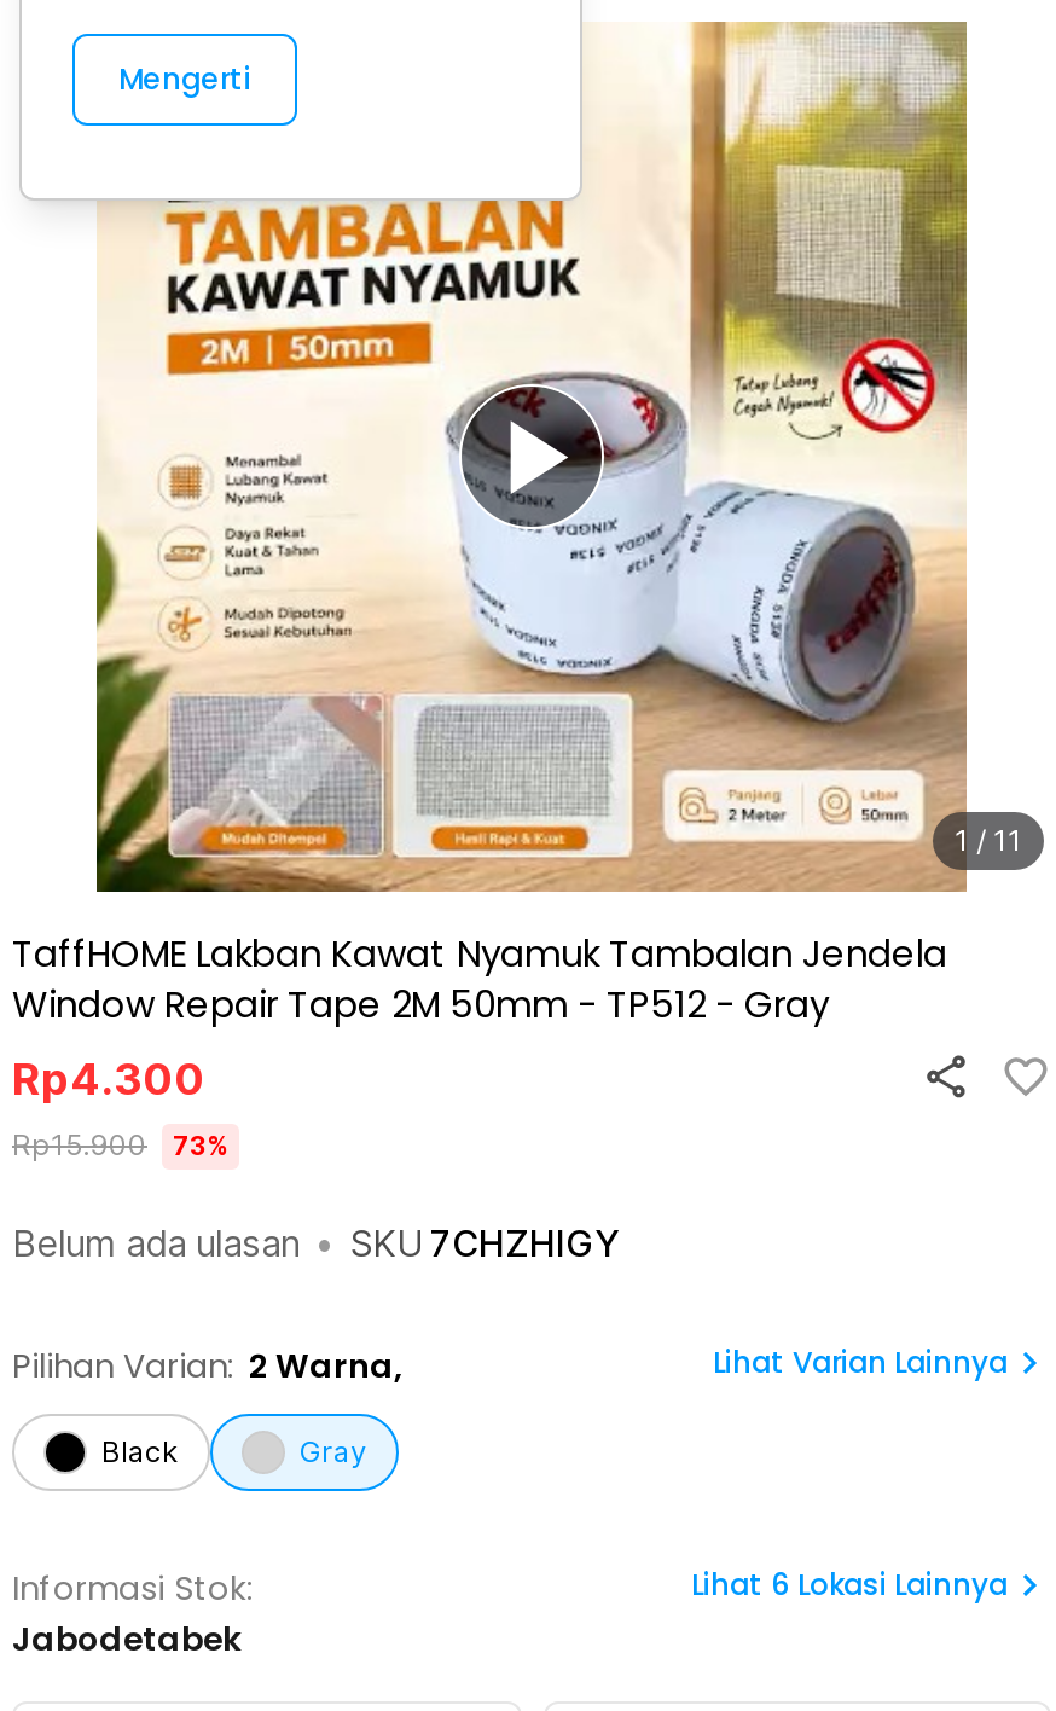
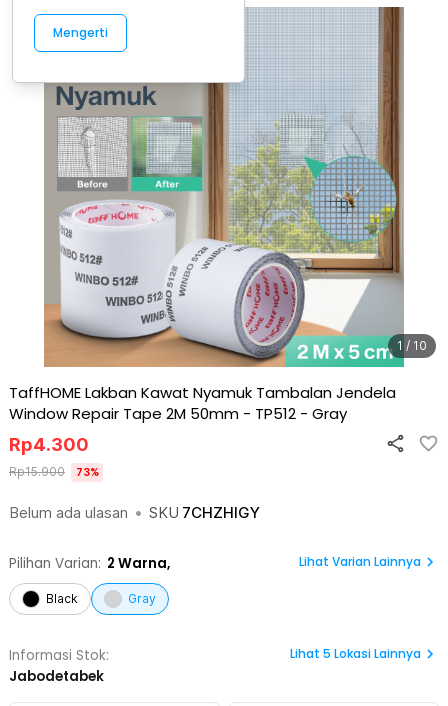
[94,17,1022,894] [image] | 1 / 11 -> [43,6,427,368] [image] | 1 / 10
[691,1564,1008,1605] Lihat 6 Lokasi Lainnya -> [290,645,421,662] Lihat 5 Lokasi Lainnya

